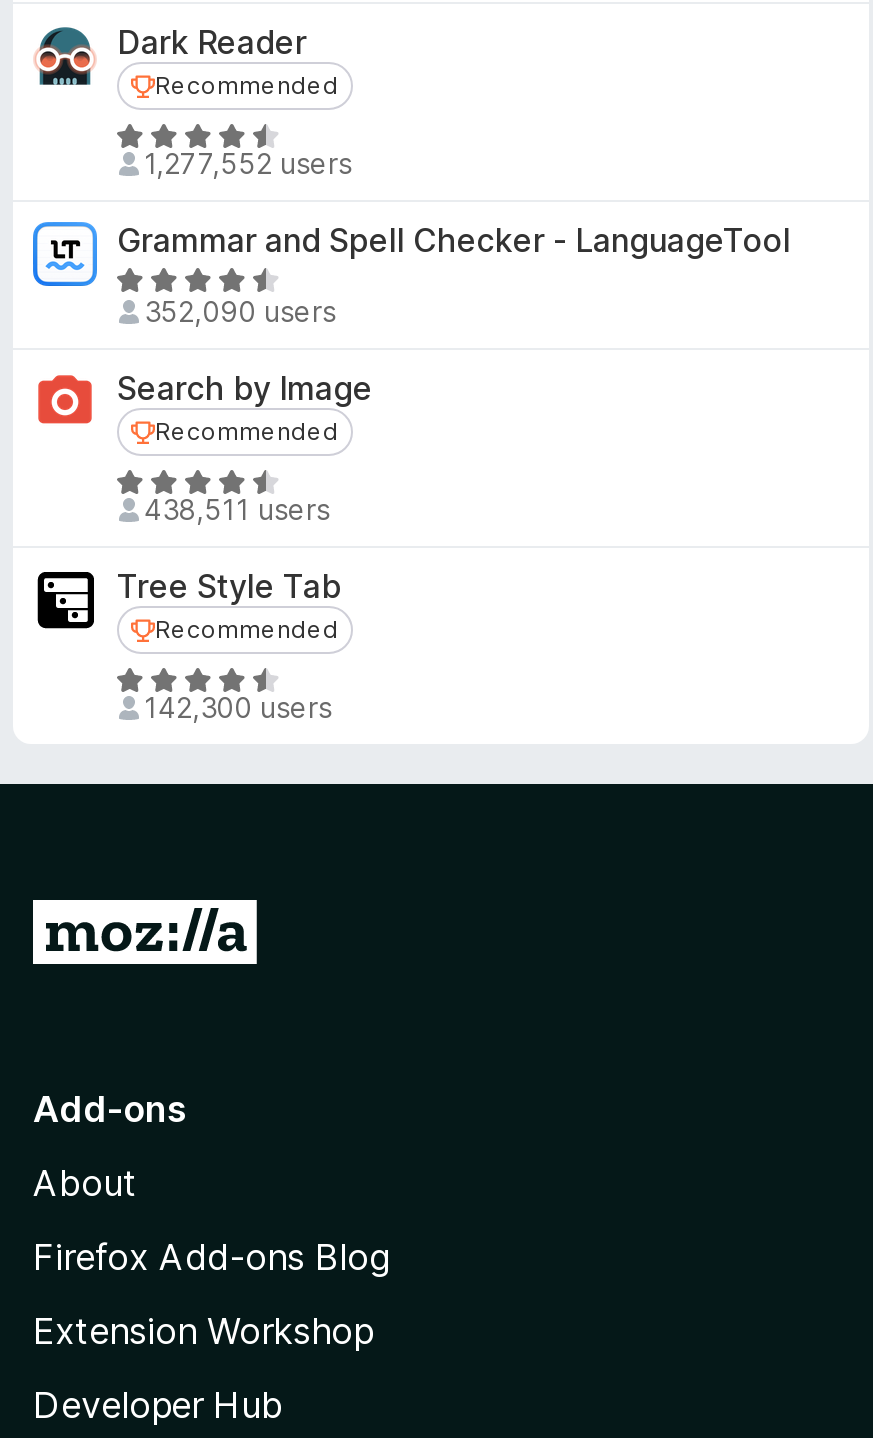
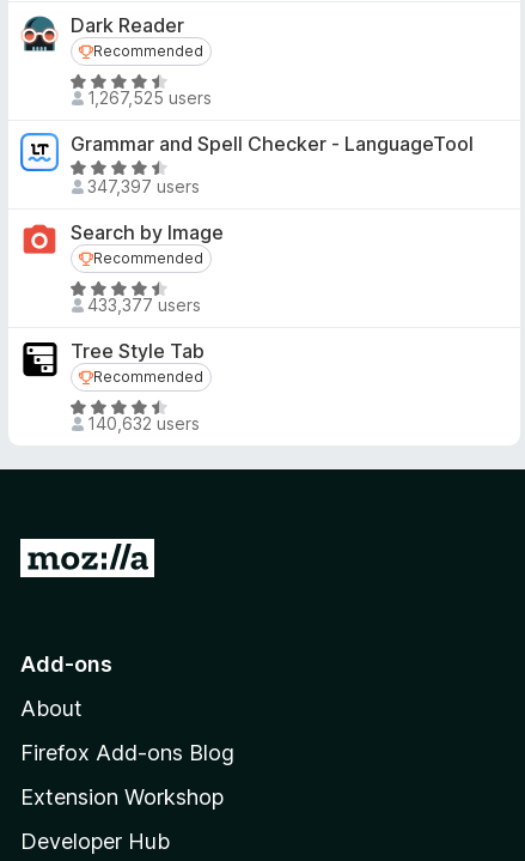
[144,146,352,180] 1,277,552 users -> [87,87,211,108] 1,267,525 users
[144,294,336,328] 352,090 users -> [87,176,199,196] 347,397 users
[144,492,330,526] 438,511 users -> [87,295,200,315] 433,377 users
[144,690,332,724] 142,300 users -> [87,413,199,433] 140,632 users

